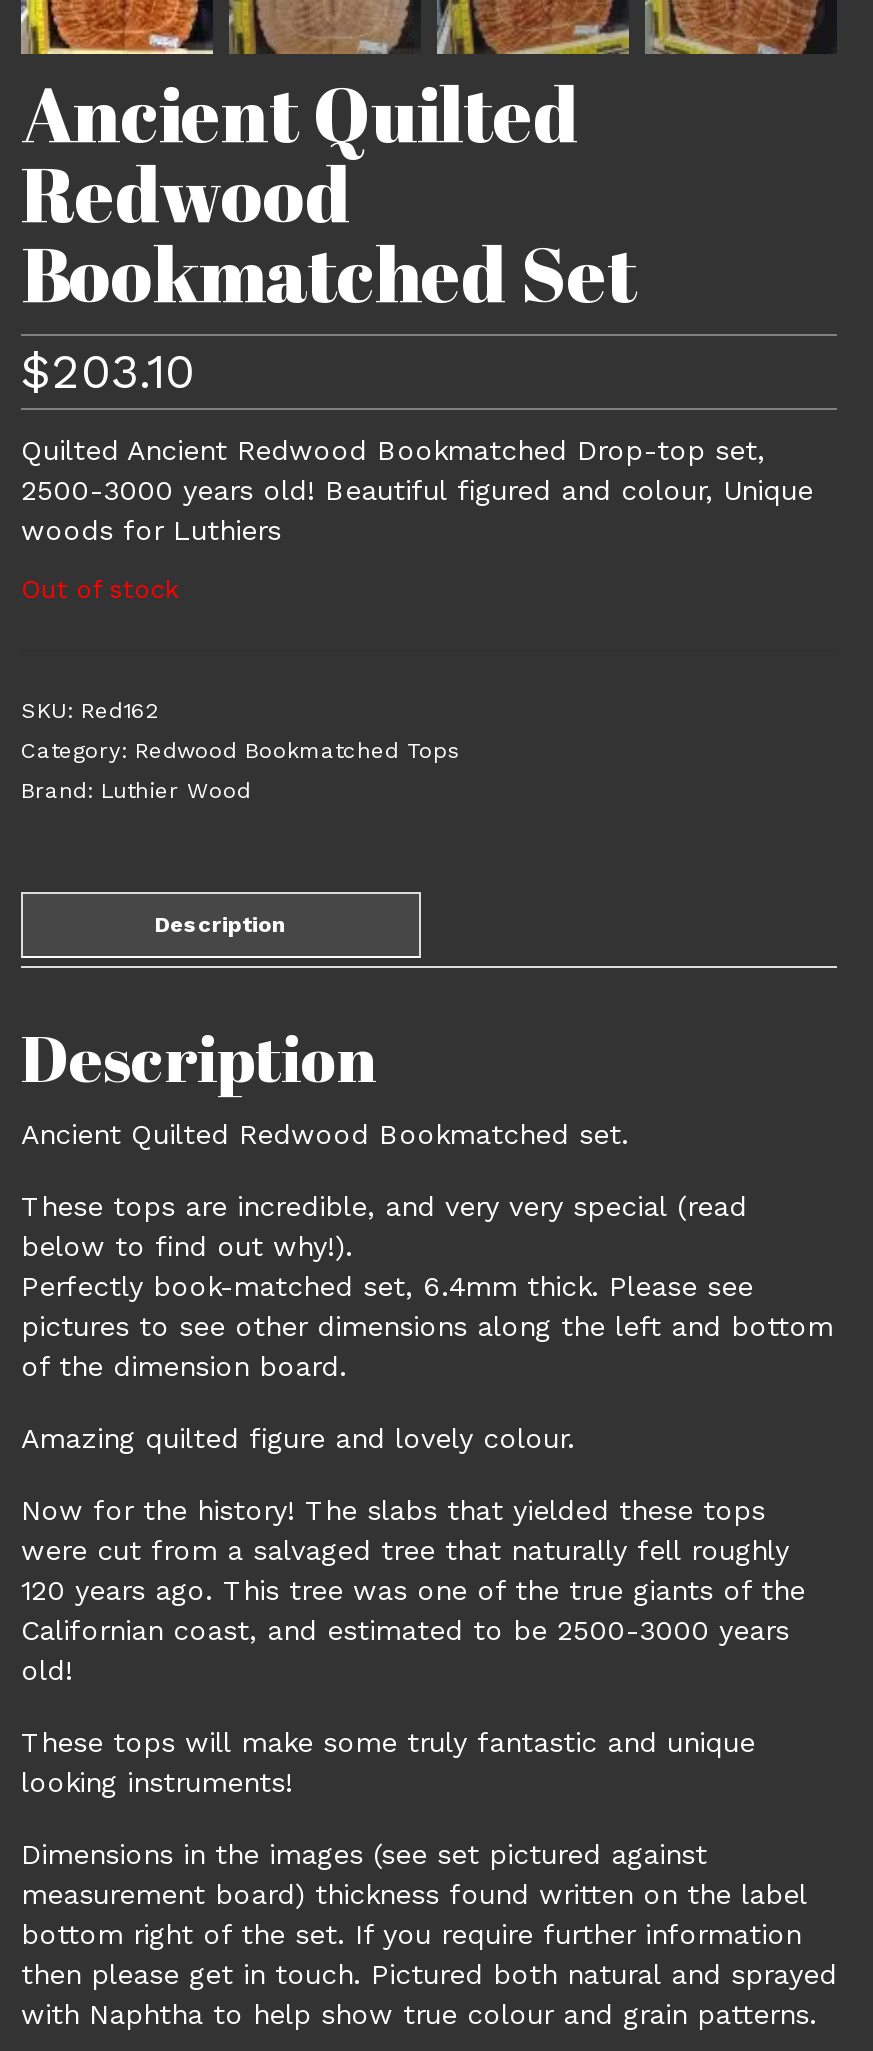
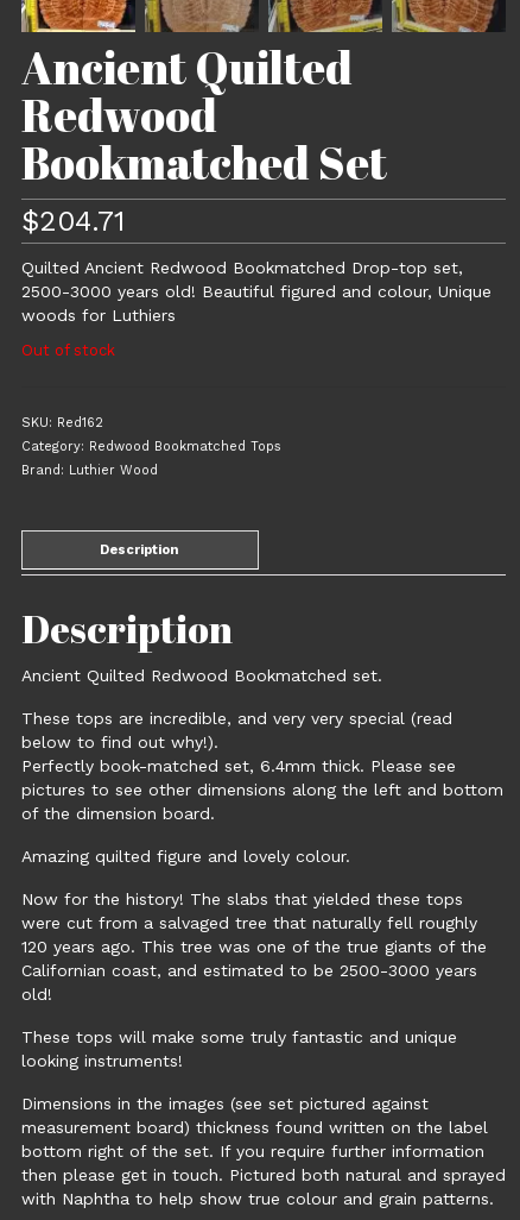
[21,345,195,401] $203.10 -> [21,205,125,238] $204.71

